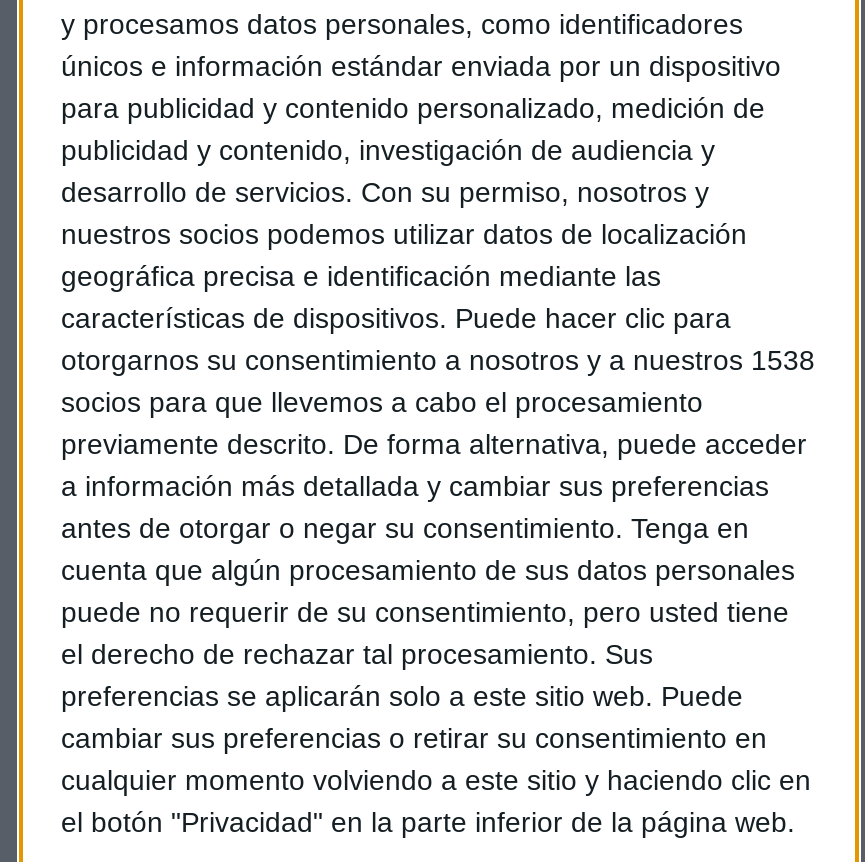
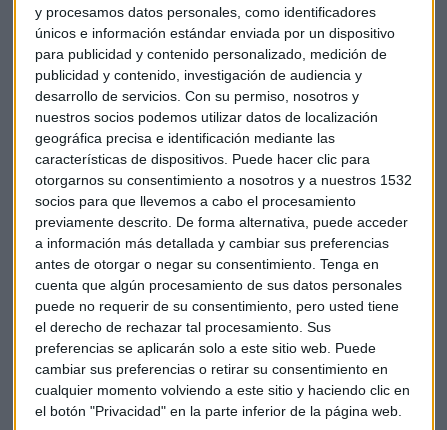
[61,344,815,376] otorgarnos su consentimiento a nosotros y a nuestros 1538 -> [35,172,412,188] otorgarnos su consentimiento a nosotros y a nuestros 1532

